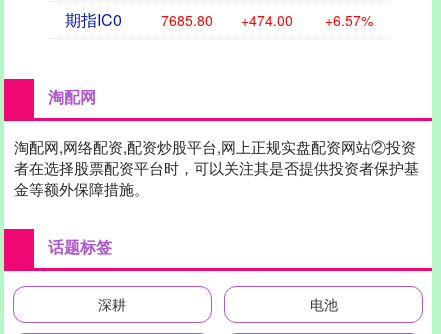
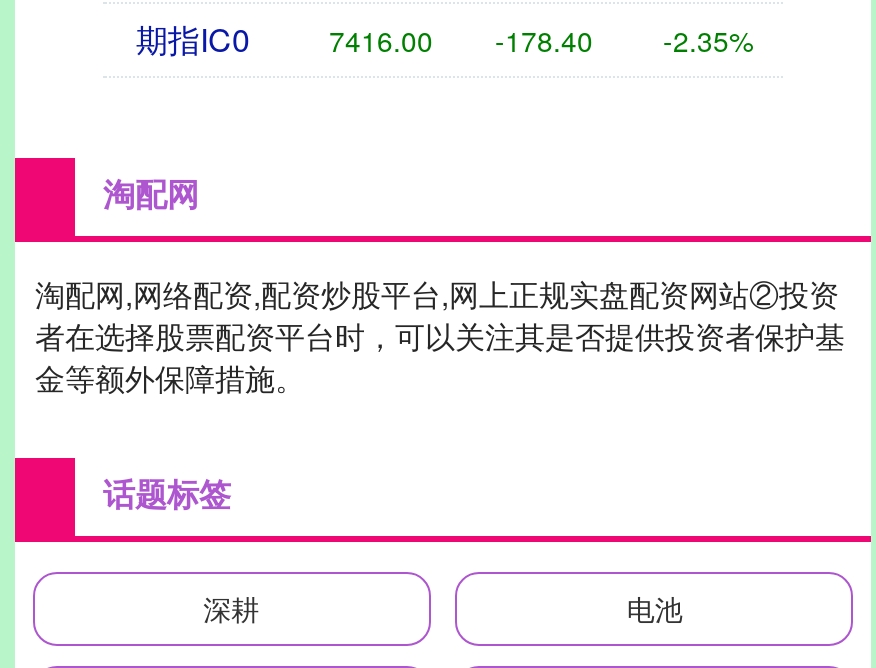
[161,10,213,30] 7685.80 -> [329,21,433,61] 7416.00
[241,10,293,30] +474.00 -> [495,21,593,61] -178.40
[325,10,373,30] +6.57% -> [663,21,753,61] -2.35%

